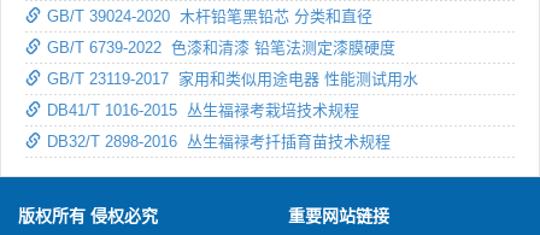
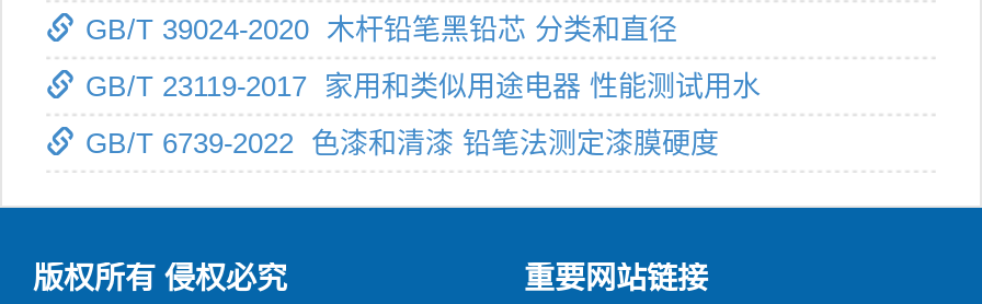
moved [47,39,395,57] -> [85,127,719,160]: GB/T 6739-2022 色漆和清漆 铅笔法测定漆膜硬度
moved [47,70,418,88] -> [85,70,761,103]: GB/T 23119-2017 家用和类似用途电器 性能测试用水
[47,101,391,151] DB41/T 1016-2015 丛生福禄考栽培技术规程 | DB32/T 2898-2016 丛生福禄考扦插育苗技术规程 -> none

